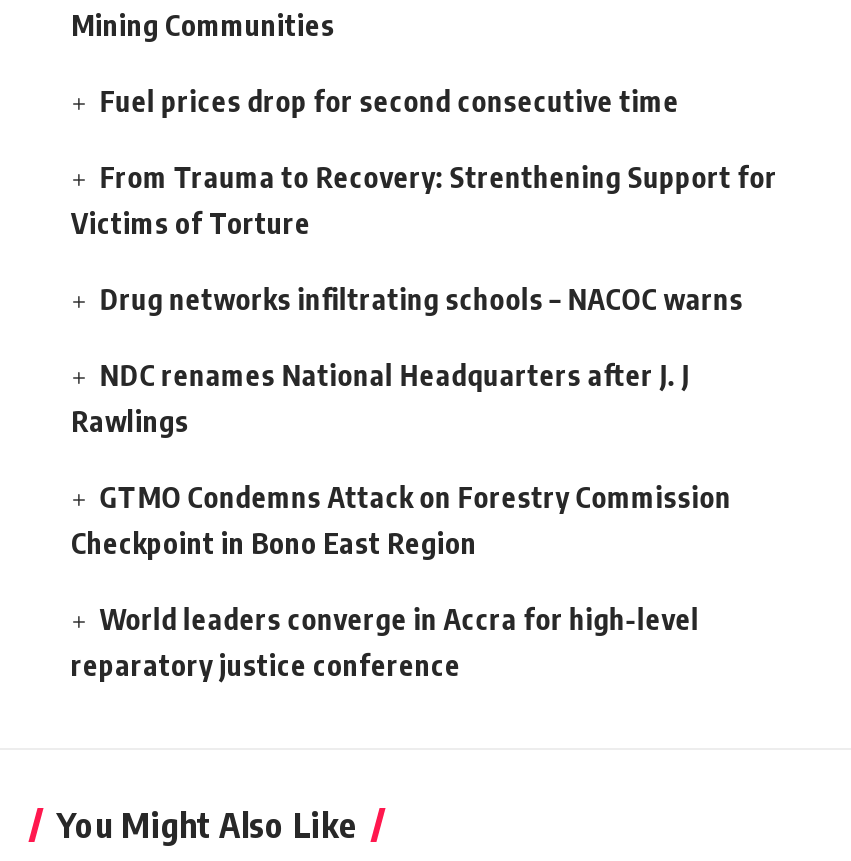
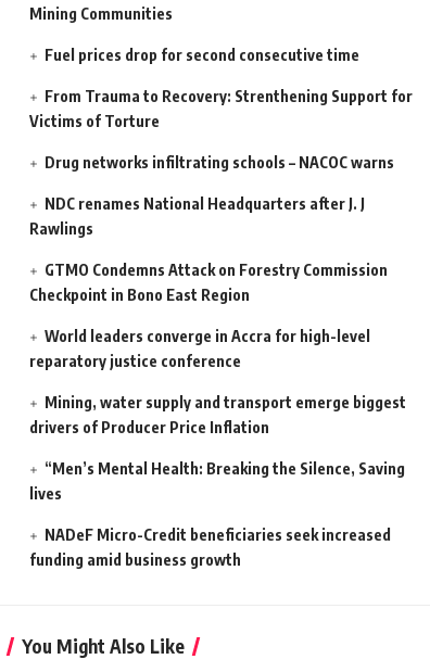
none -> [29,393,406,569] Mining, water supply and transport emerge biggest | drivers of Producer Price Inflation | “Men’s Mental Health: Breaking the Silence, Saving | lives | NADeF Micro-Credit beneficiaries seek increased | funding amid business growth

